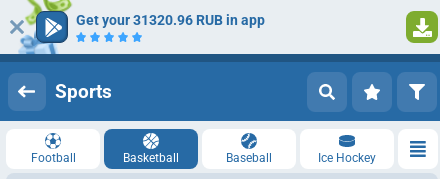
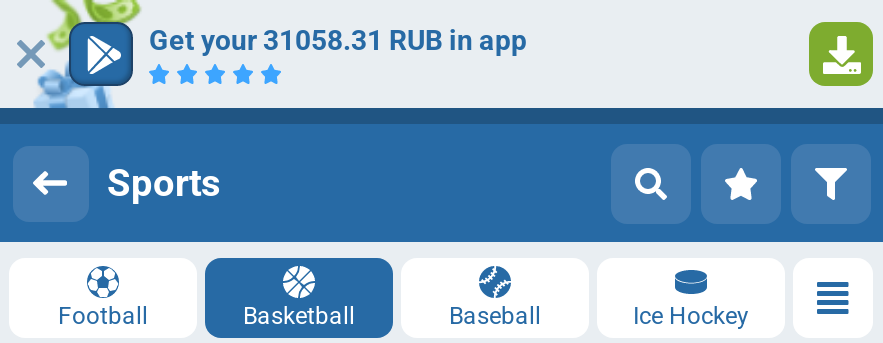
[76,12,265,28] Get your 31320.96 RUB in app -> [149,24,527,56] Get your 31058.31 RUB in app

